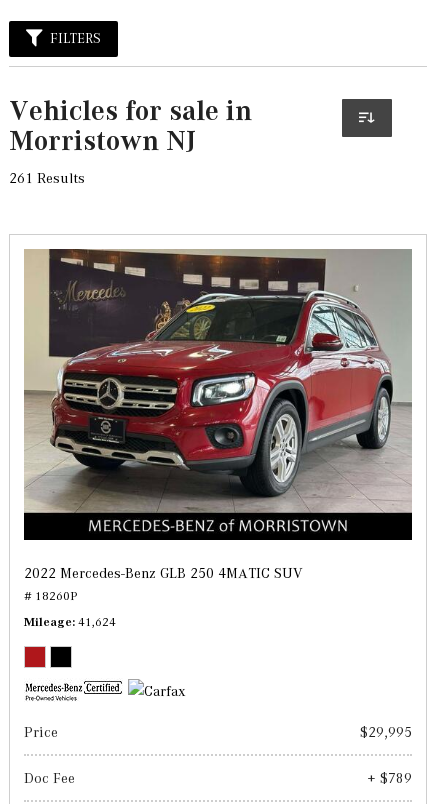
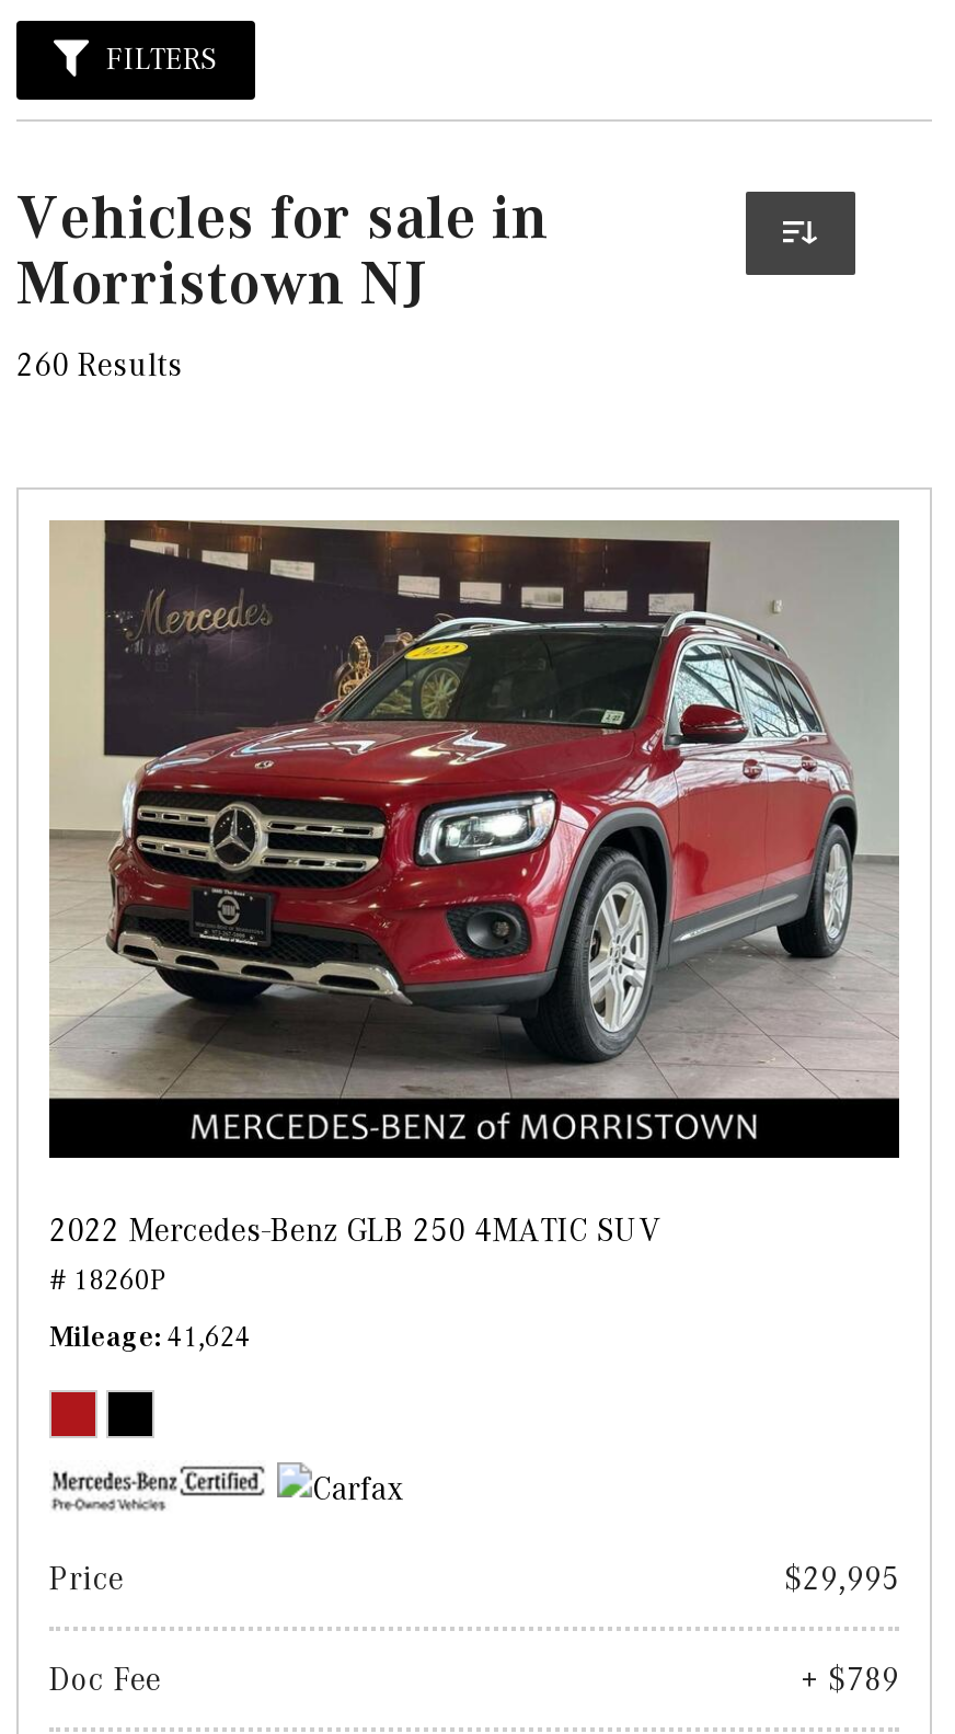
[9,170,85,186] 261 Results -> [16,347,183,382] 260 Results

